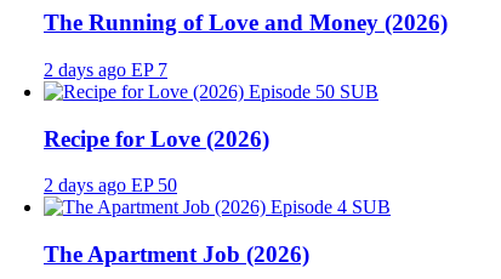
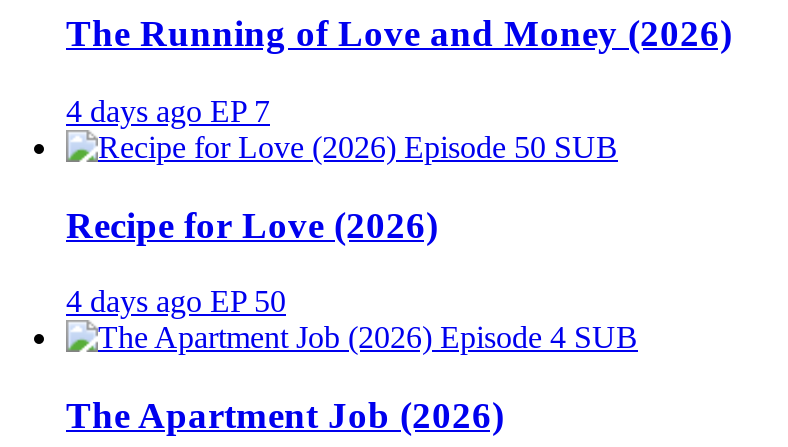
[44,59,167,80] 2 days ago EP 7 -> [66,94,270,128] 4 days ago EP 7
[44,175,177,196] 2 days ago EP 50 -> [66,285,286,319] 4 days ago EP 50

